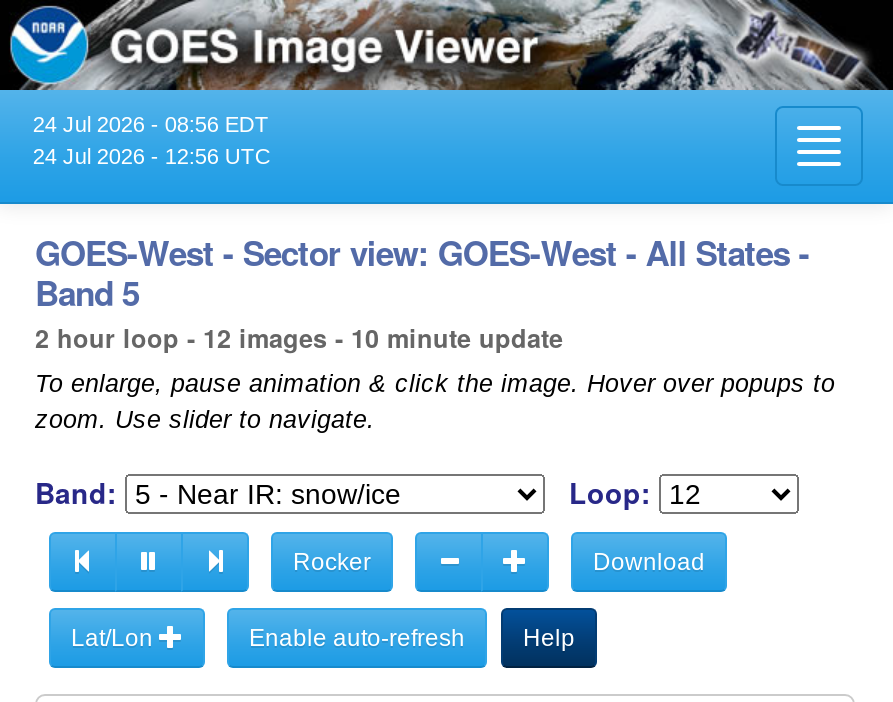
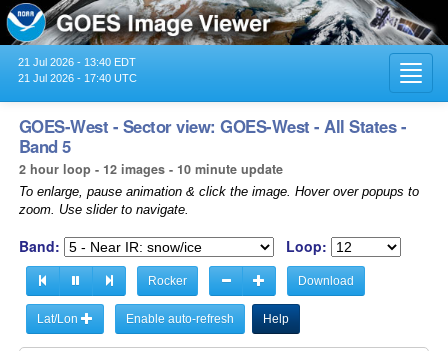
[33,112,269,136] 24 Jul 2026 - 08:56 EDT -> [18,56,136,68] 21 Jul 2026 - 13:40 EDT
[33,144,271,168] 24 Jul 2026 - 12:56 UTC -> [18,72,137,84] 21 Jul 2026 - 17:40 UTC

